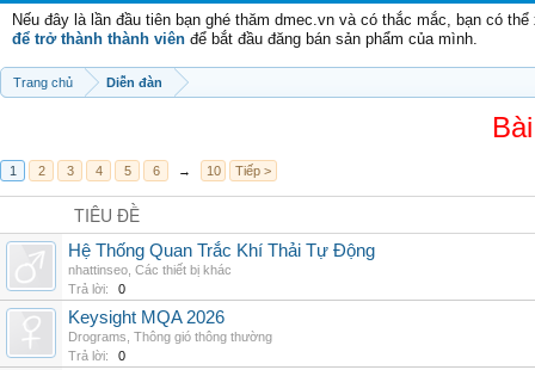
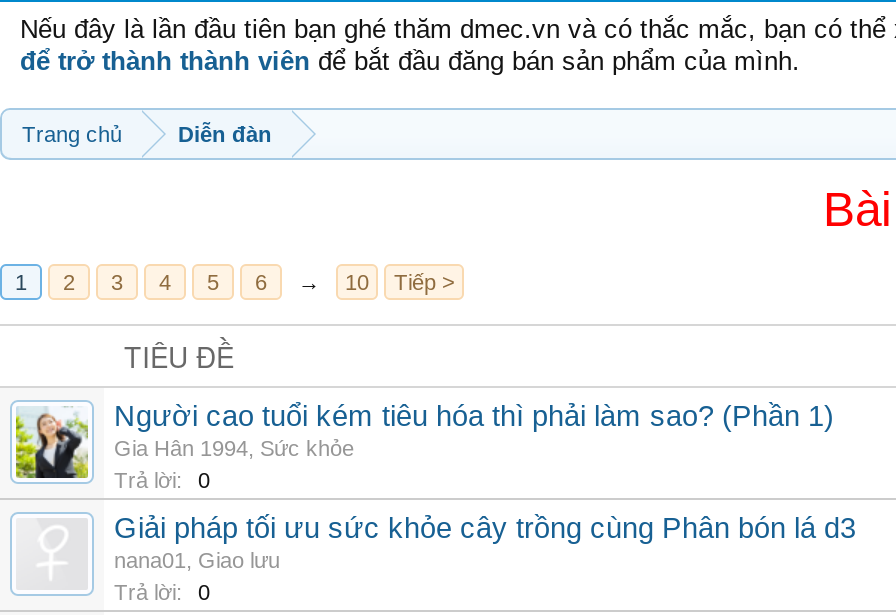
none -> [14,408,88,480] [image]
[68,241,375,277] Hệ Thống Quan Trắc Khí Thải Tự Động | nhattinseo, Các thiết bị khác -> [114,400,834,460] Người cao tuổi kém tiêu hóa thì phải làm sao? (Phần 1) | Gia Hân 1994, Sức khỏe
[68,308,272,344] Keysight MQA 2026 | Drograms, Thông gió thông thường -> [114,512,856,572] Giải pháp tối ưu sức khỏe cây trồng cùng Phân bón lá d3 | nana01, Giao lưu

